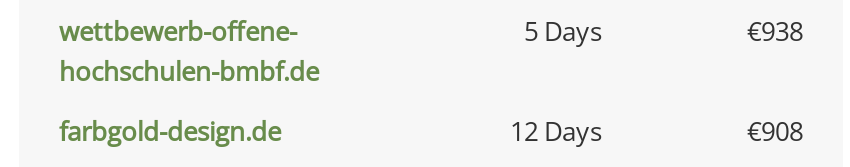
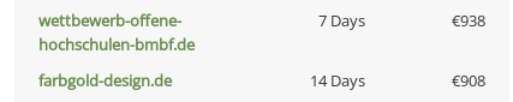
[524,13,602,49] 5 Days -> [318,10,365,31] 7 Days
[510,113,602,149] 12 Days -> [309,70,365,91] 14 Days

